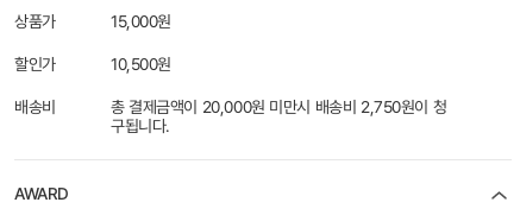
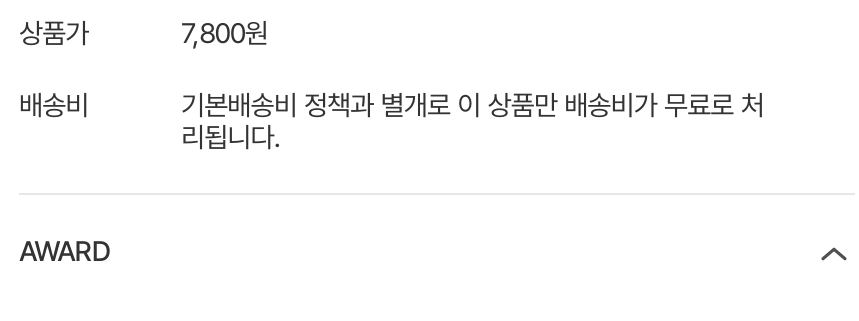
[14,12,171,74] 15,000원 | 할인가 | 10,500원 -> [181,17,268,49] 7,800원
[111,97,446,135] 총 결제금액이 20,000원 미만시 배송비 2,750원이 청 | 구됩니다. -> [181,89,764,153] 기본배송비 정책과 별개로 이 상품만 배송비가 무료로 처 | 리됩니다.

